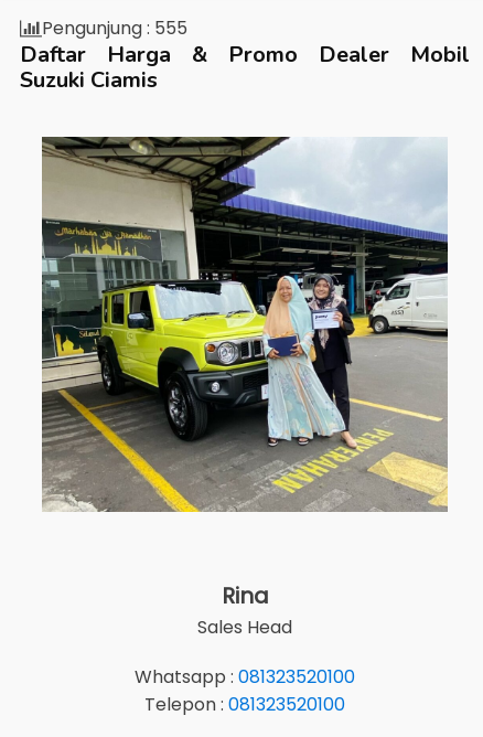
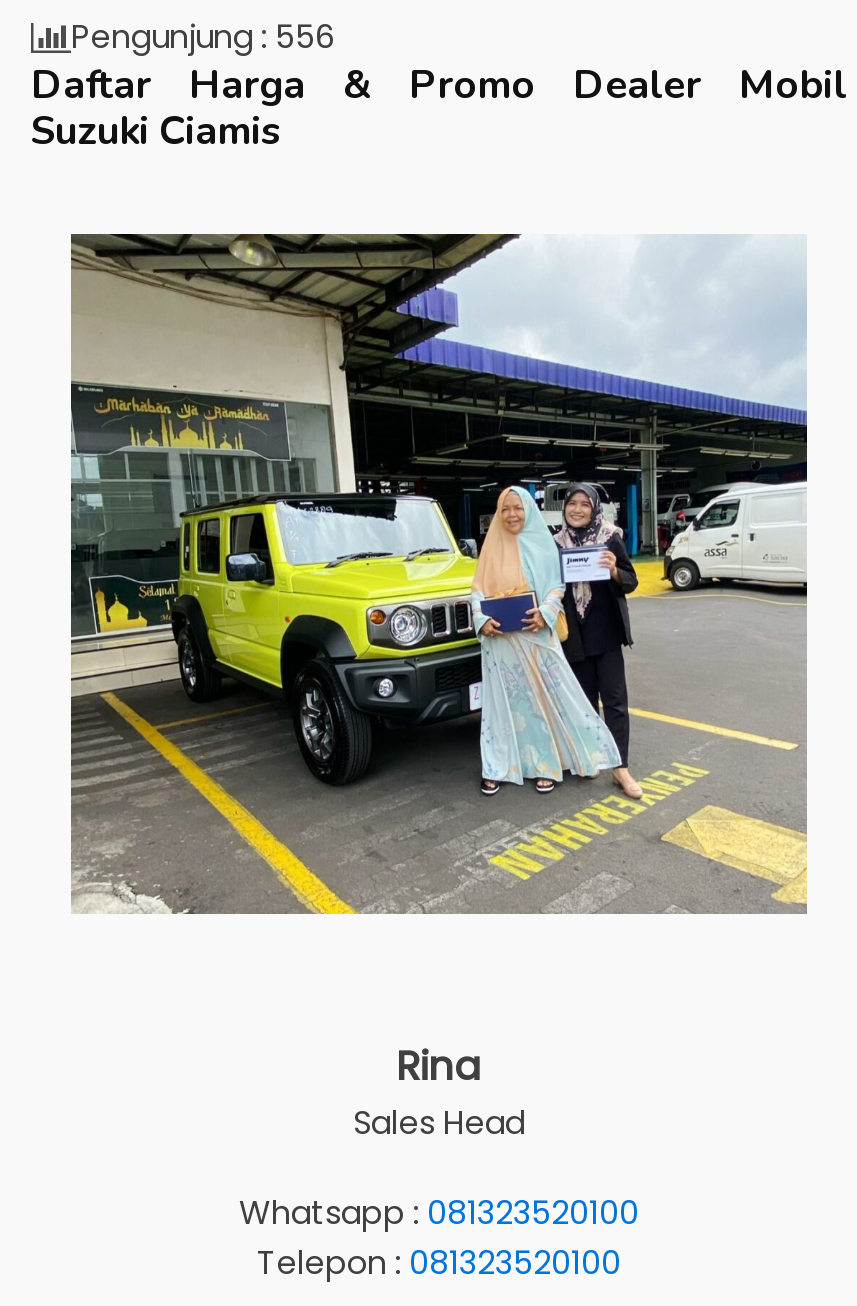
[42,15,187,41] Pengunjung : 555 -> [71,14,335,60] Pengunjung : 556

